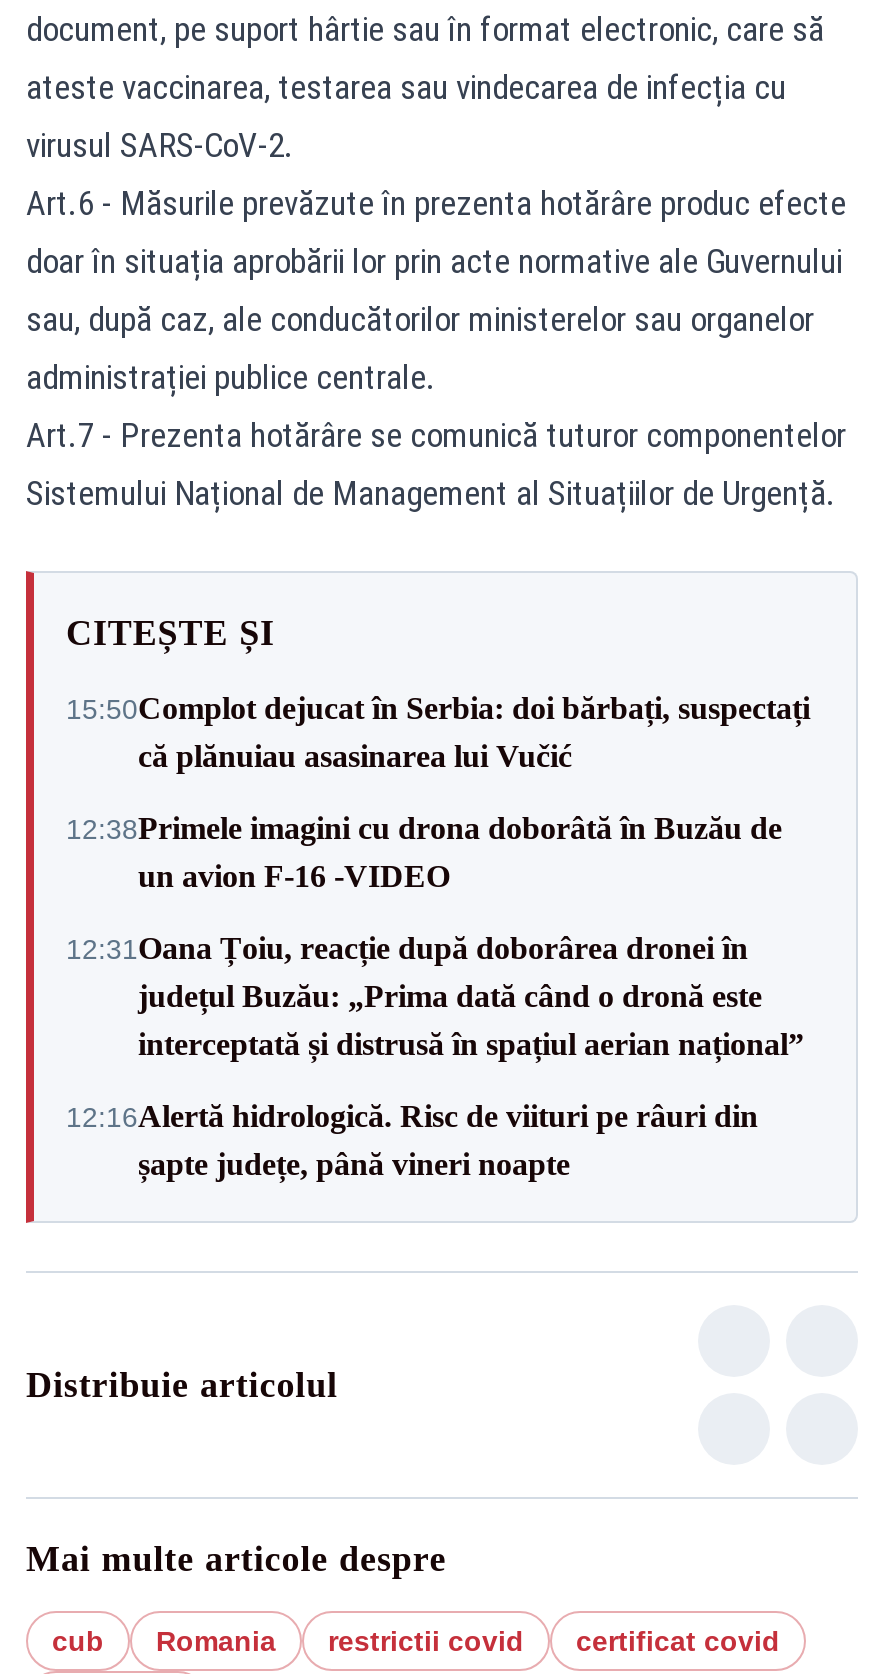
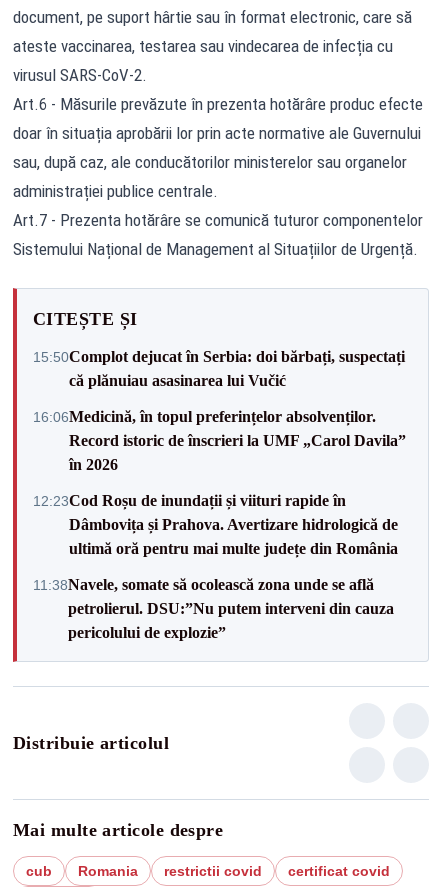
[66,811,782,893] 12:38Primele imagini cu drona doborâtă în Buzău de | un avion F-16 -VIDEO -> [33,407,406,472] 16:06Medicină, în topul preferințelor absolvenților. | Record istoric de înscrieri la UMF „Carol Davila” | în 2026
[66,931,804,1061] 12:31Oana Țoiu, reacție după doborârea dronei în | județul Buzău: „Prima dată când o dronă este | interceptată și distrusă în spațiul aerian național” -> [33,491,398,556] 12:23Cod Roșu de inundații și viituri rapide în | Dâmbovița și Prahova. Avertizare hidrologică de | ultimă oră pentru mai multe județe din România
[66,1099,758,1181] 12:16Alertă hidrologică. Risc de viituri pe râuri din | șapte județe, până vineri noapte -> [33,575,394,640] 11:38Navele, somate să ocolească zona unde se află | petrolierul. DSU:”Nu putem interveni din cauza | pericolului de explozie”

